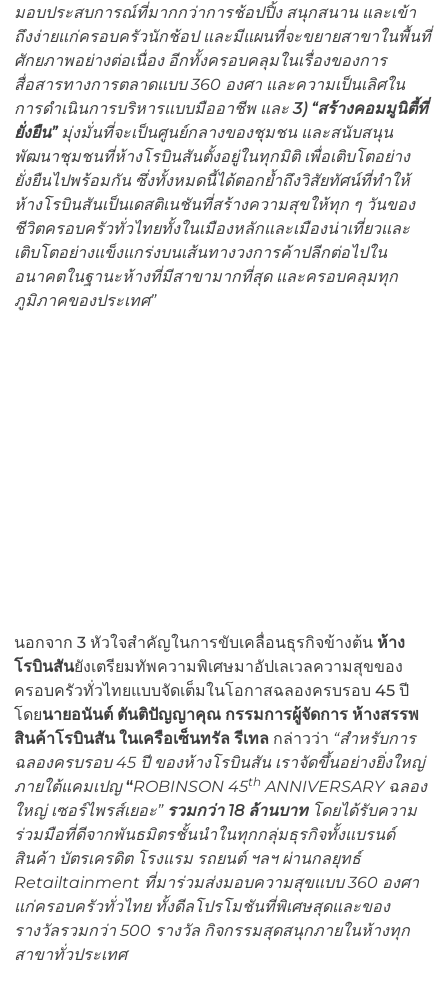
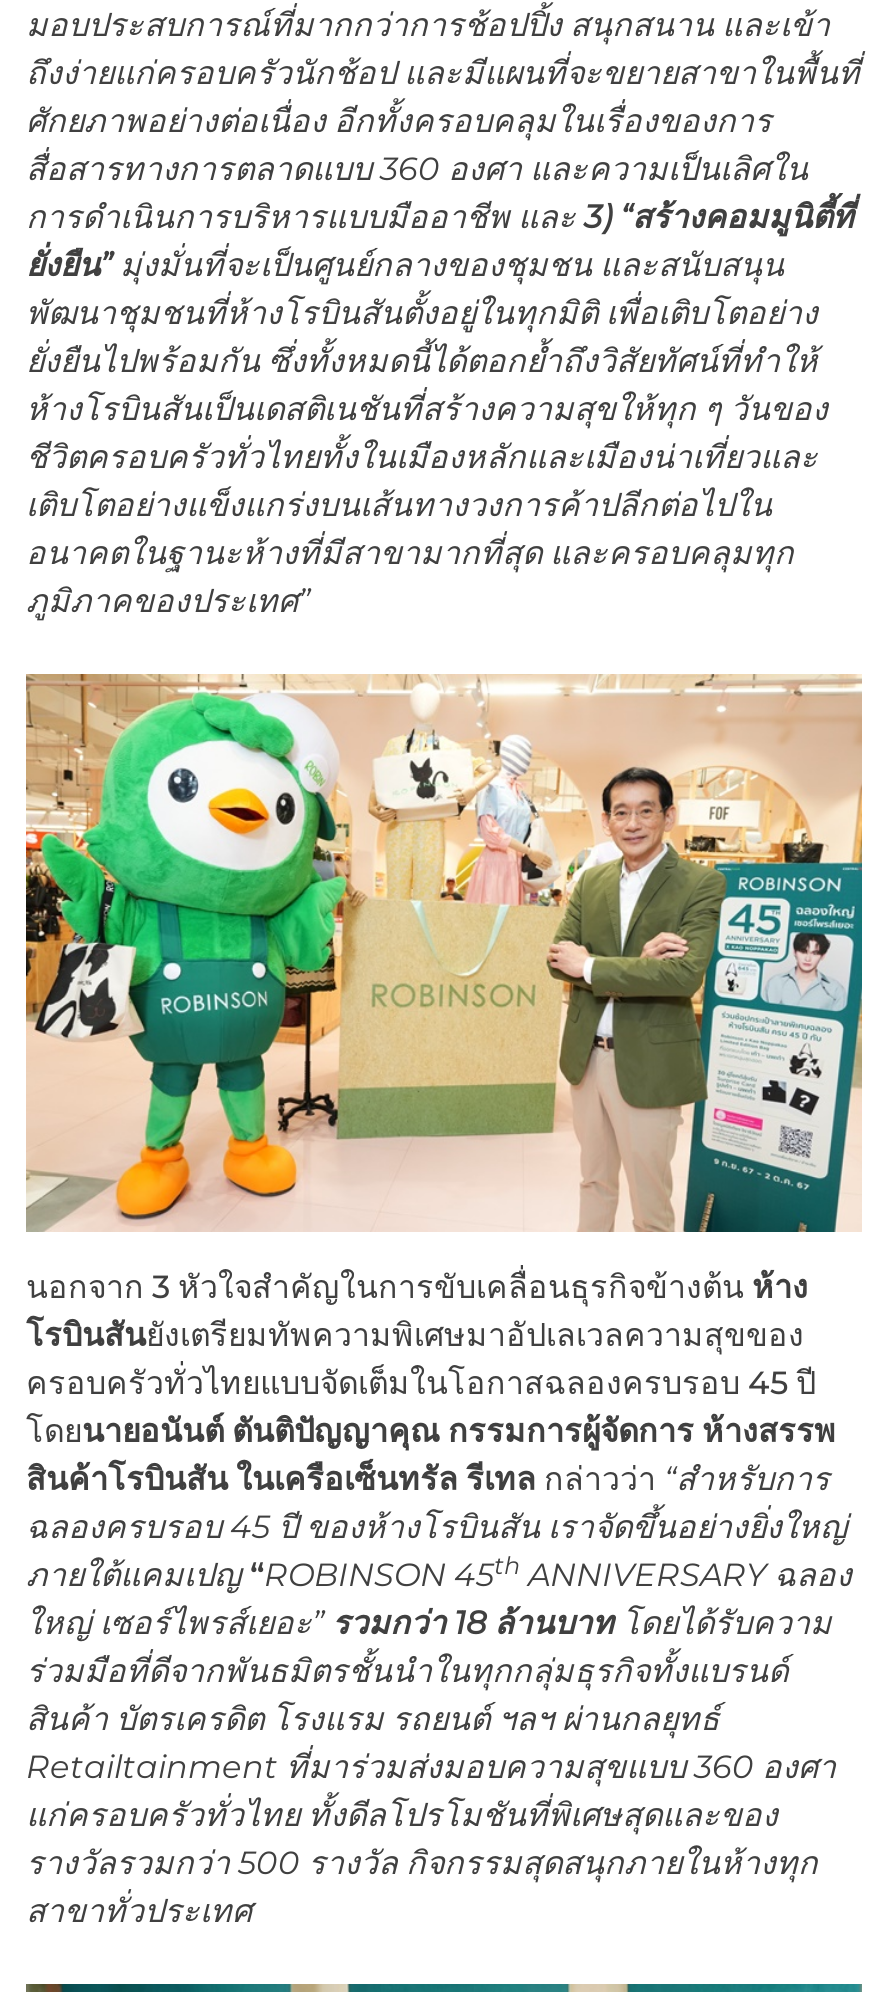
none -> [24,672,864,1234] [image]

